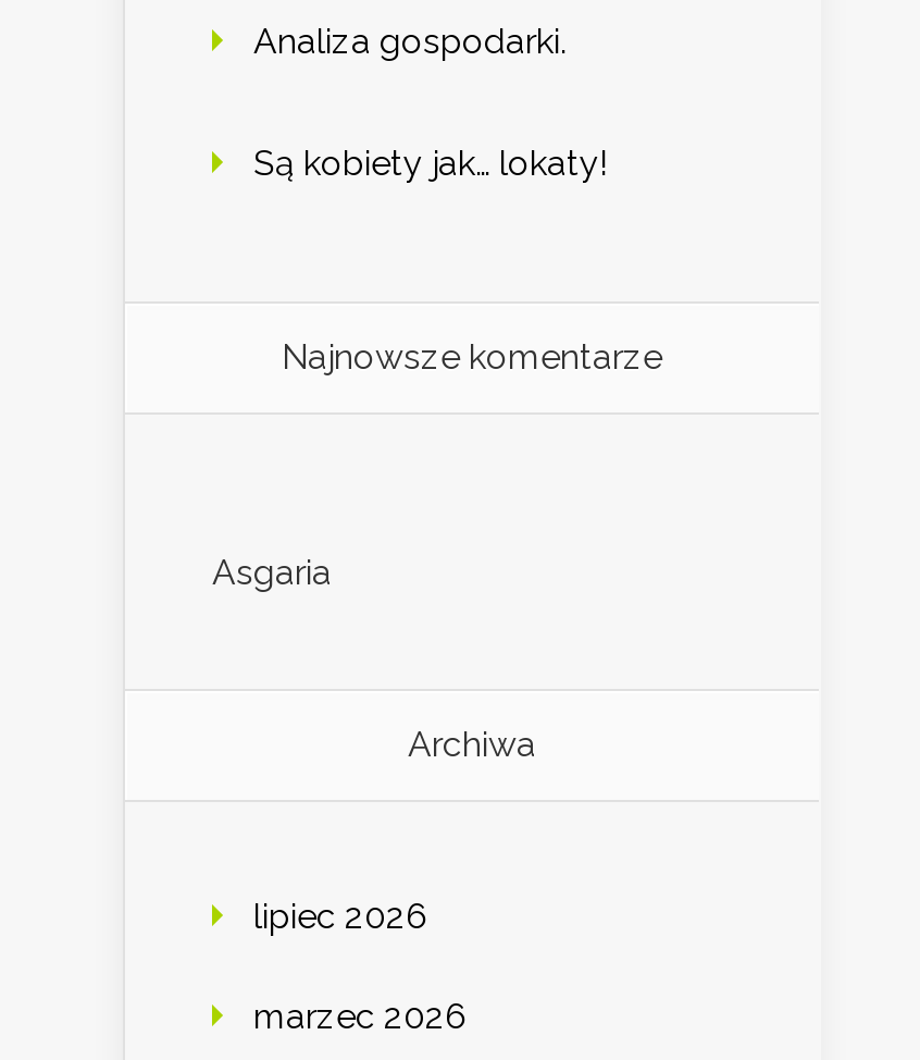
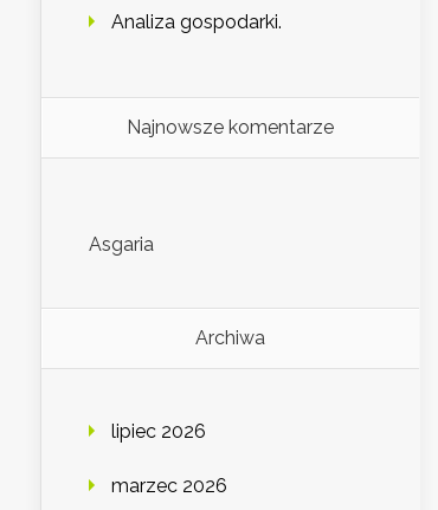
[253,143,608,185] Są kobiety jak… lokaty! -> none

